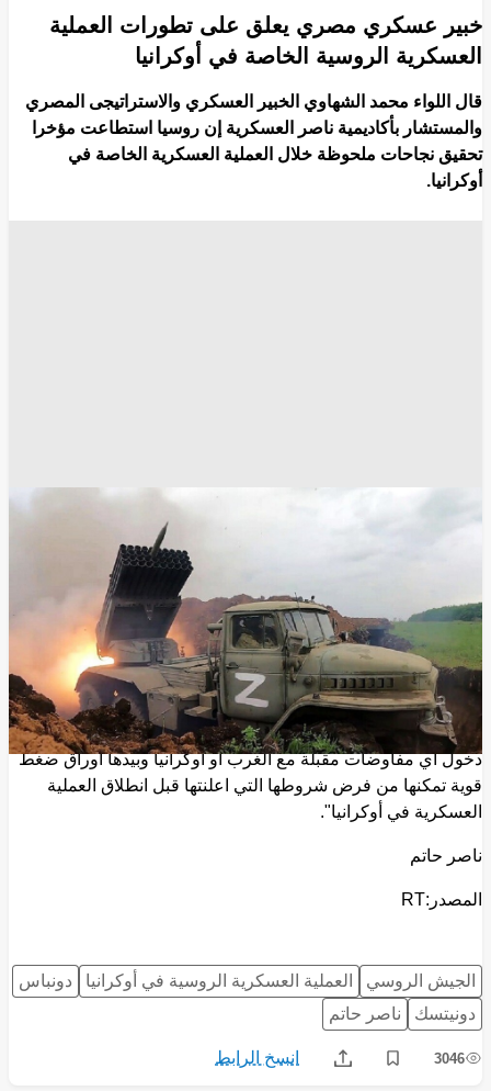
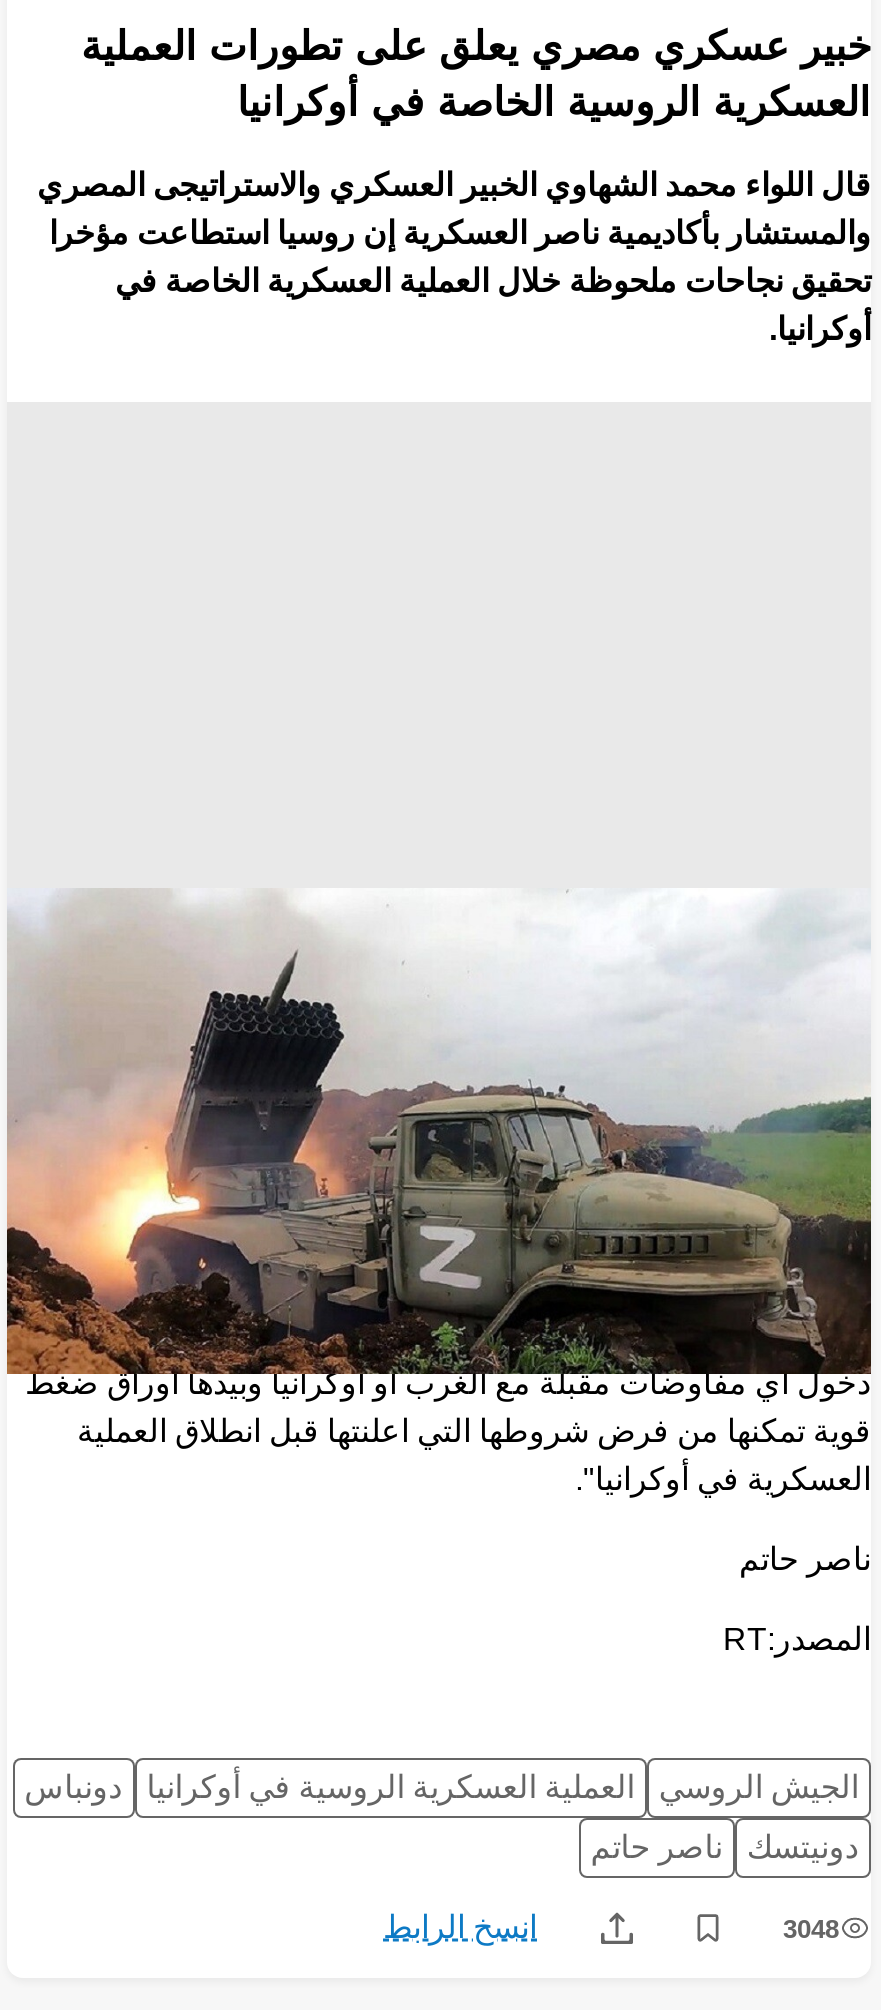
[434,1050,465,1067] 3046 -> [783,1913,839,1943] 3048

